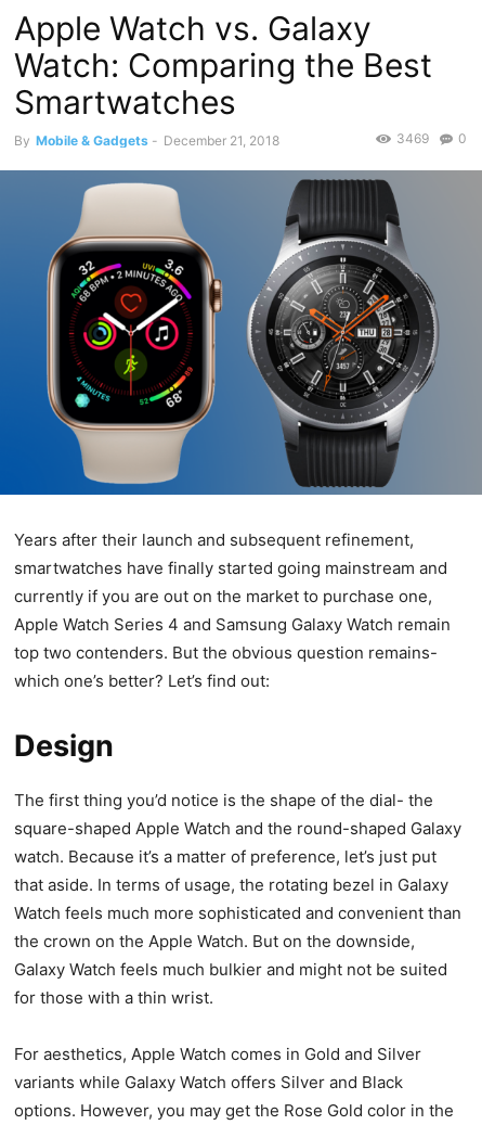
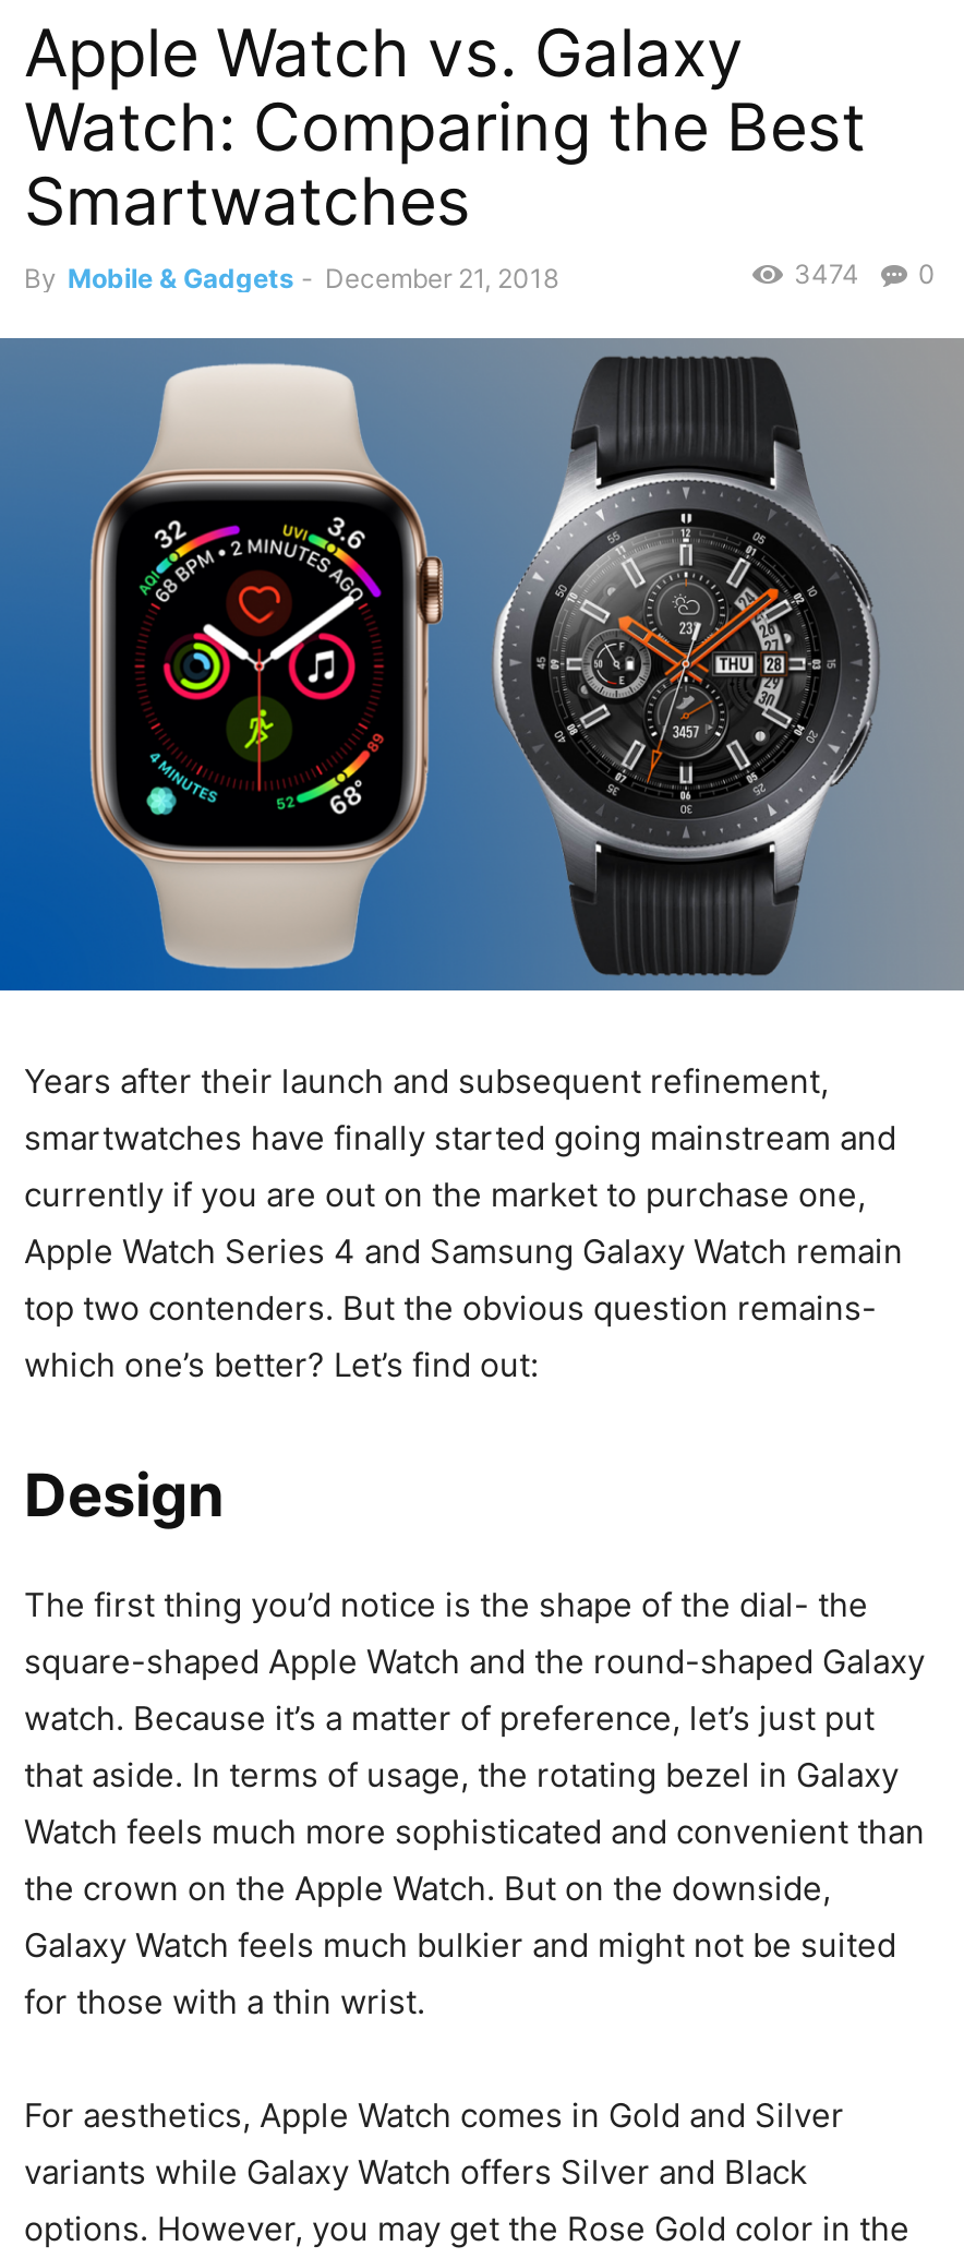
[396,130,467,146] 3469 0 -> [794,257,936,290] 3474 0

